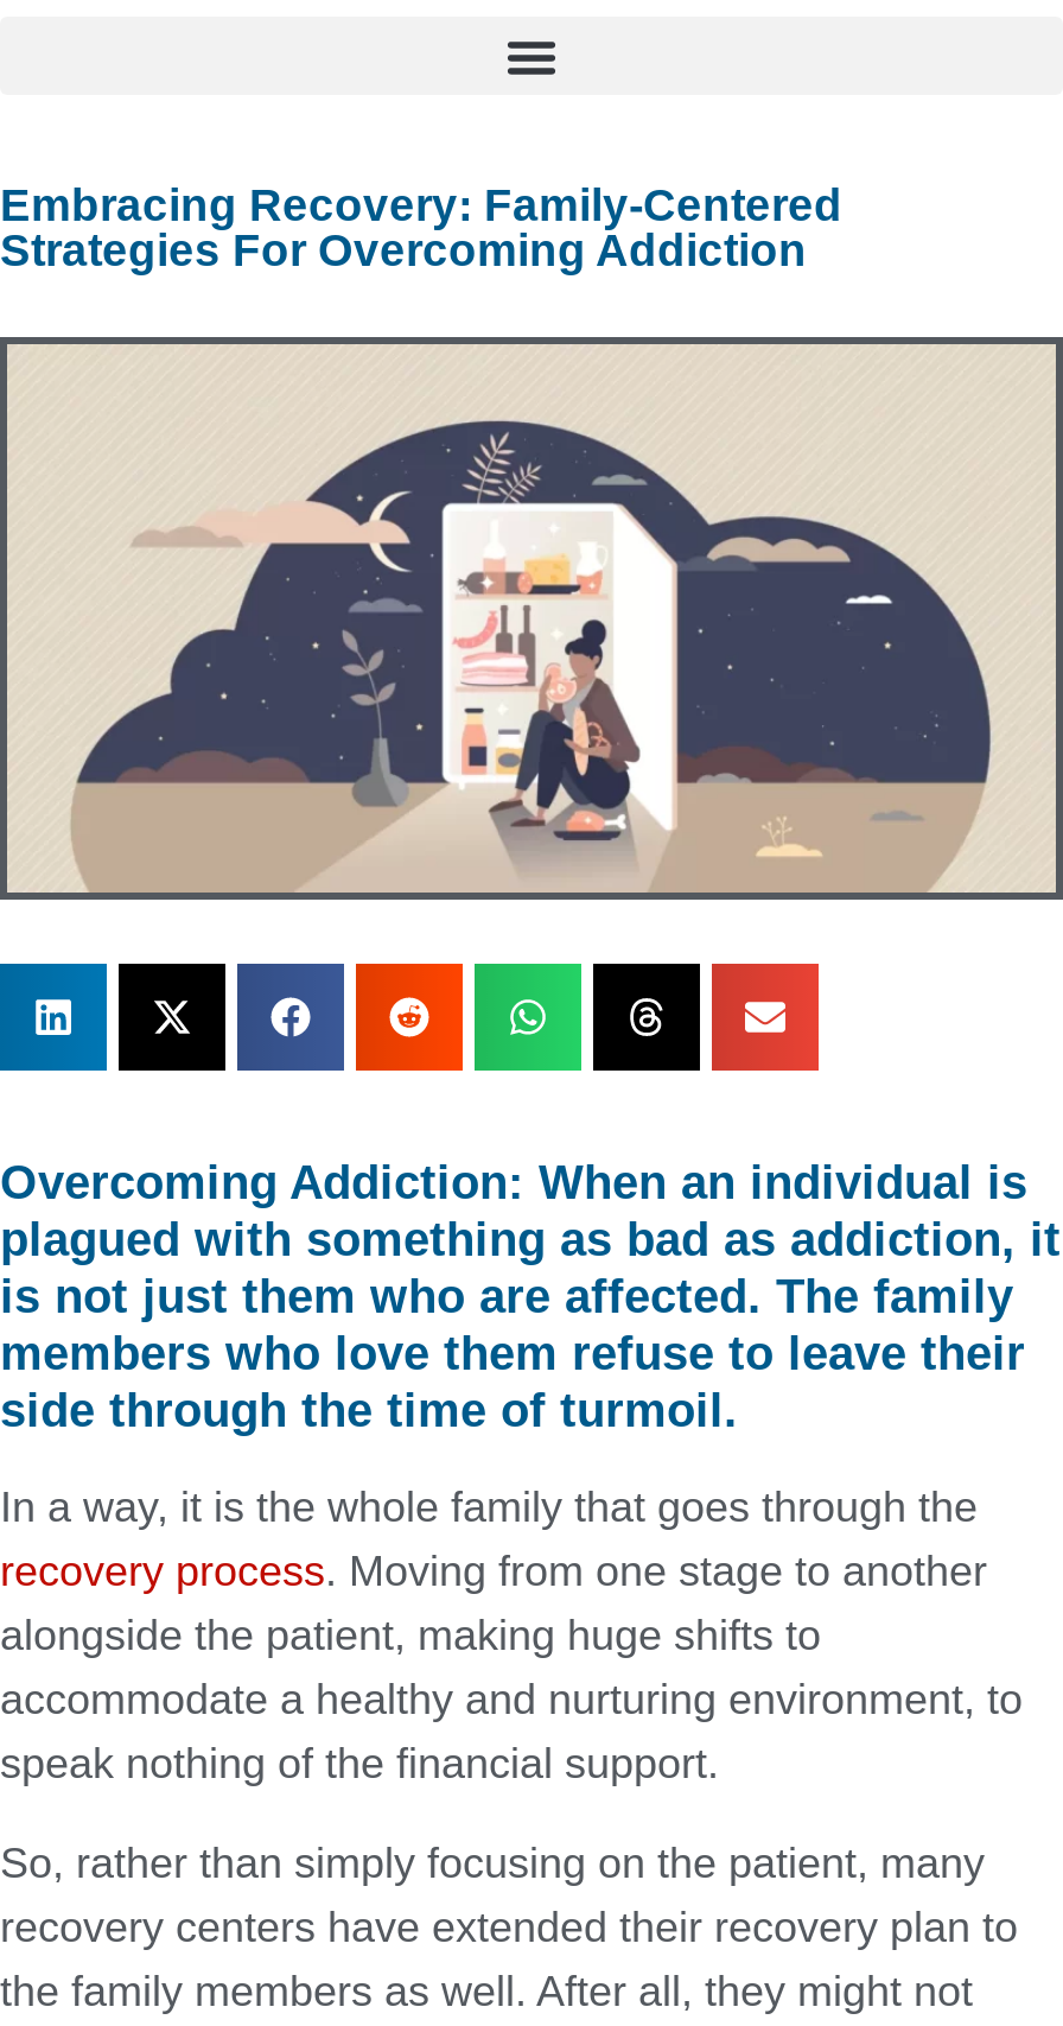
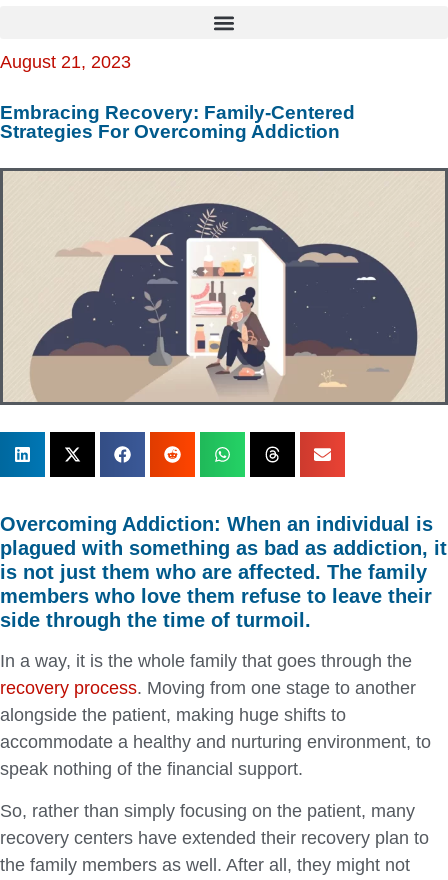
none -> [0,52,131,72] August 21, 2023

